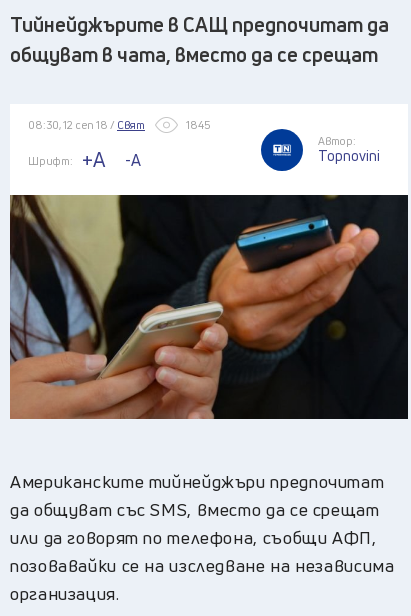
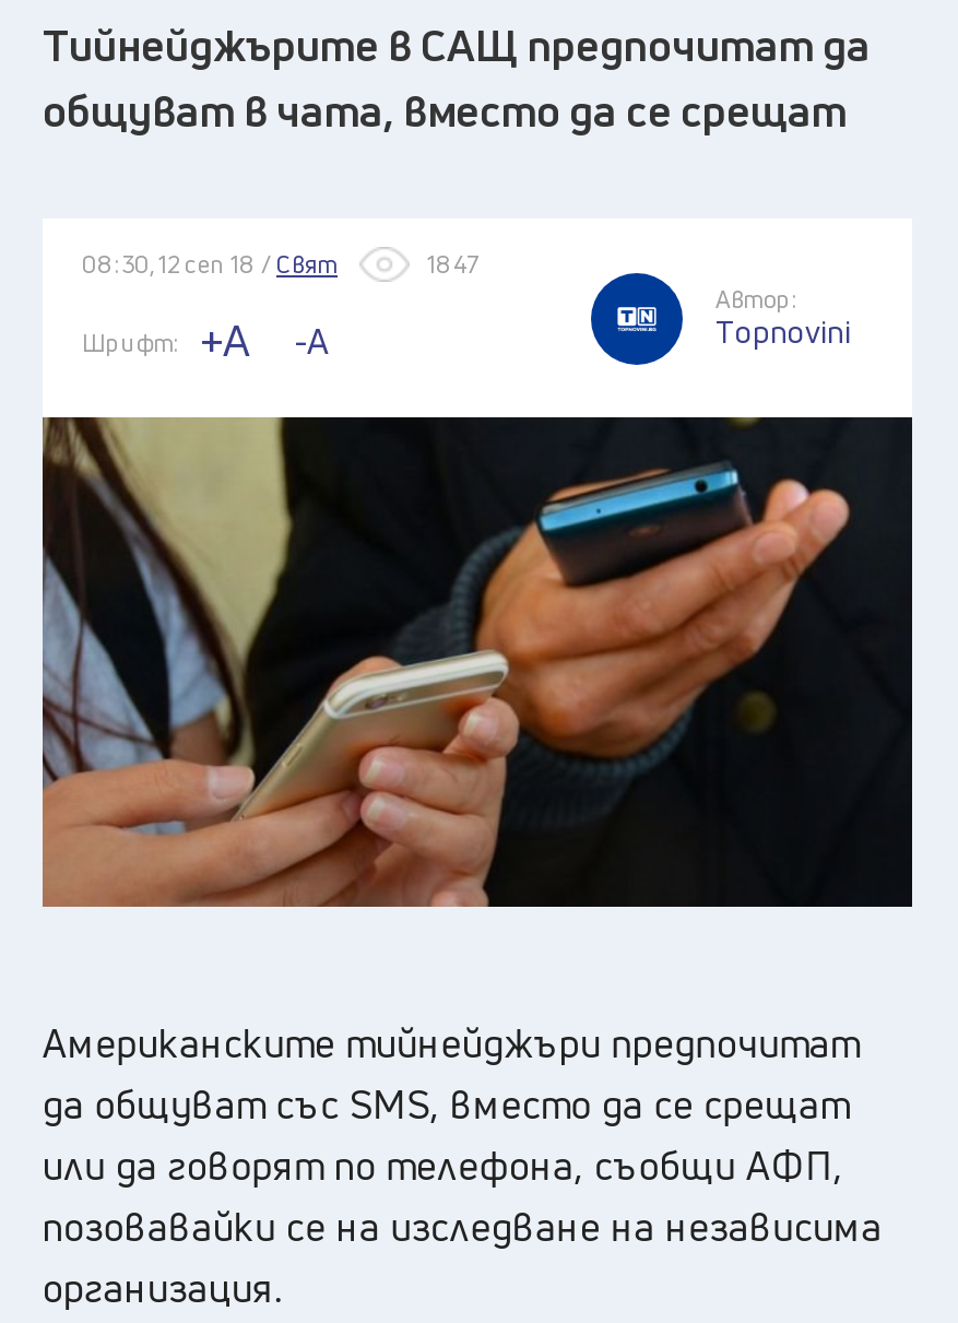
[186,117,210,132] 1845 -> [427,247,480,280] 1847

